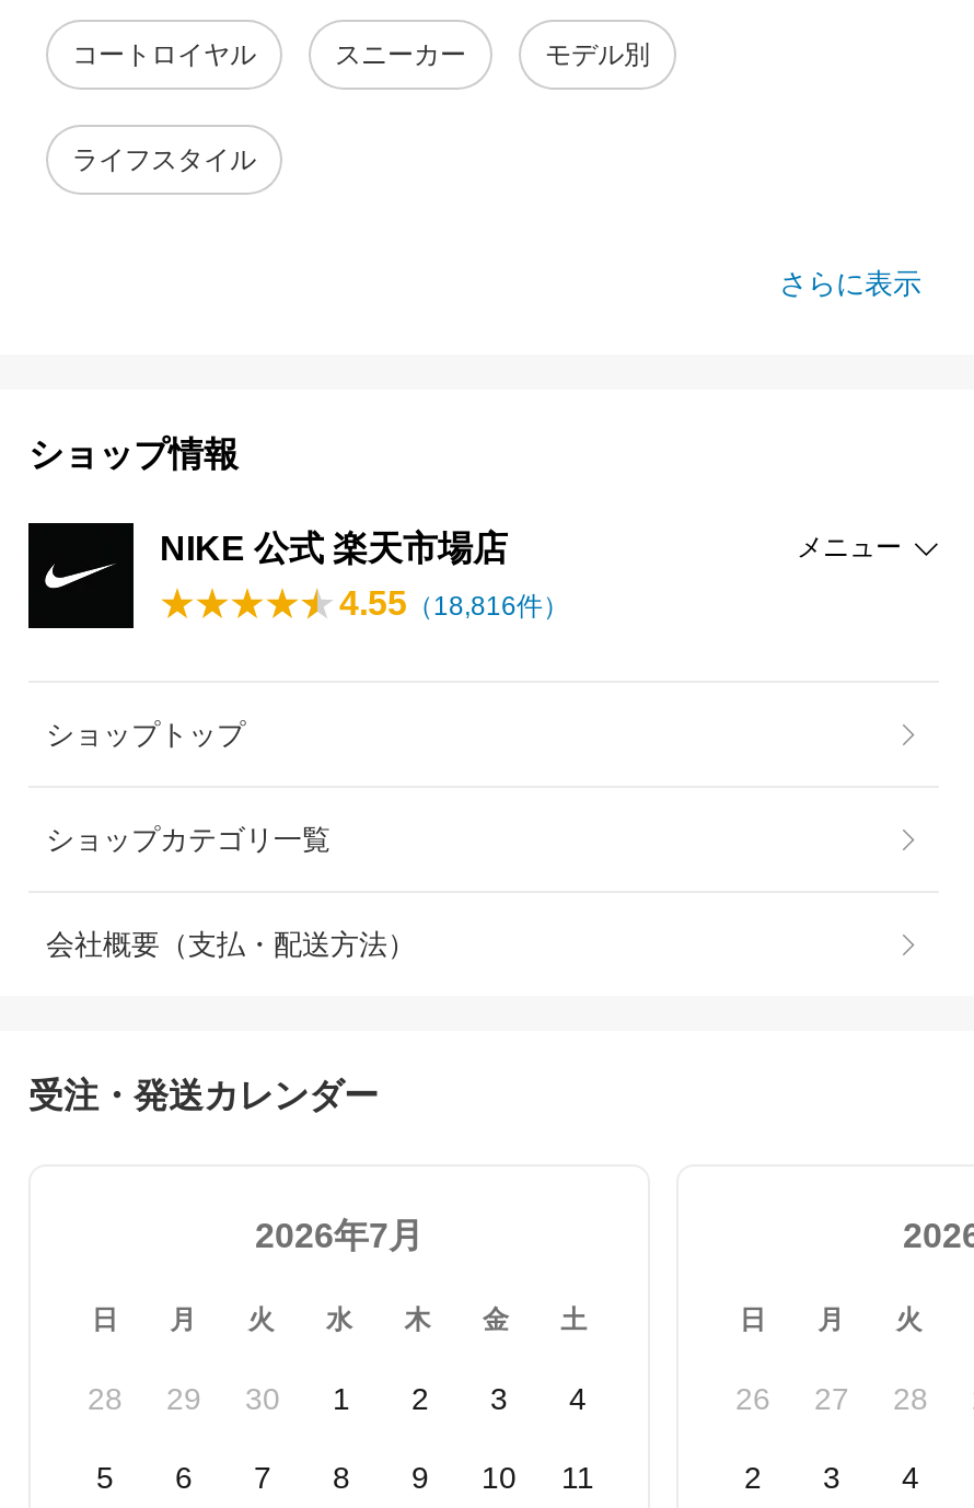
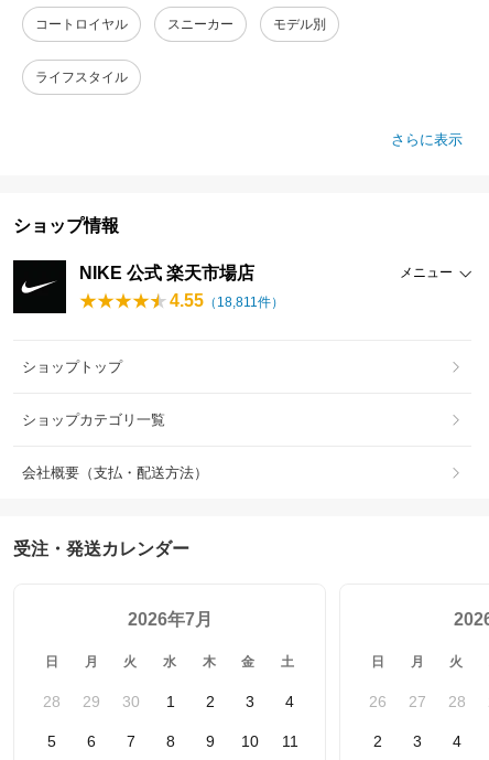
[339,584,569,622] 4.55（18,816件） -> [170,291,284,310] 4.55（18,811件）

